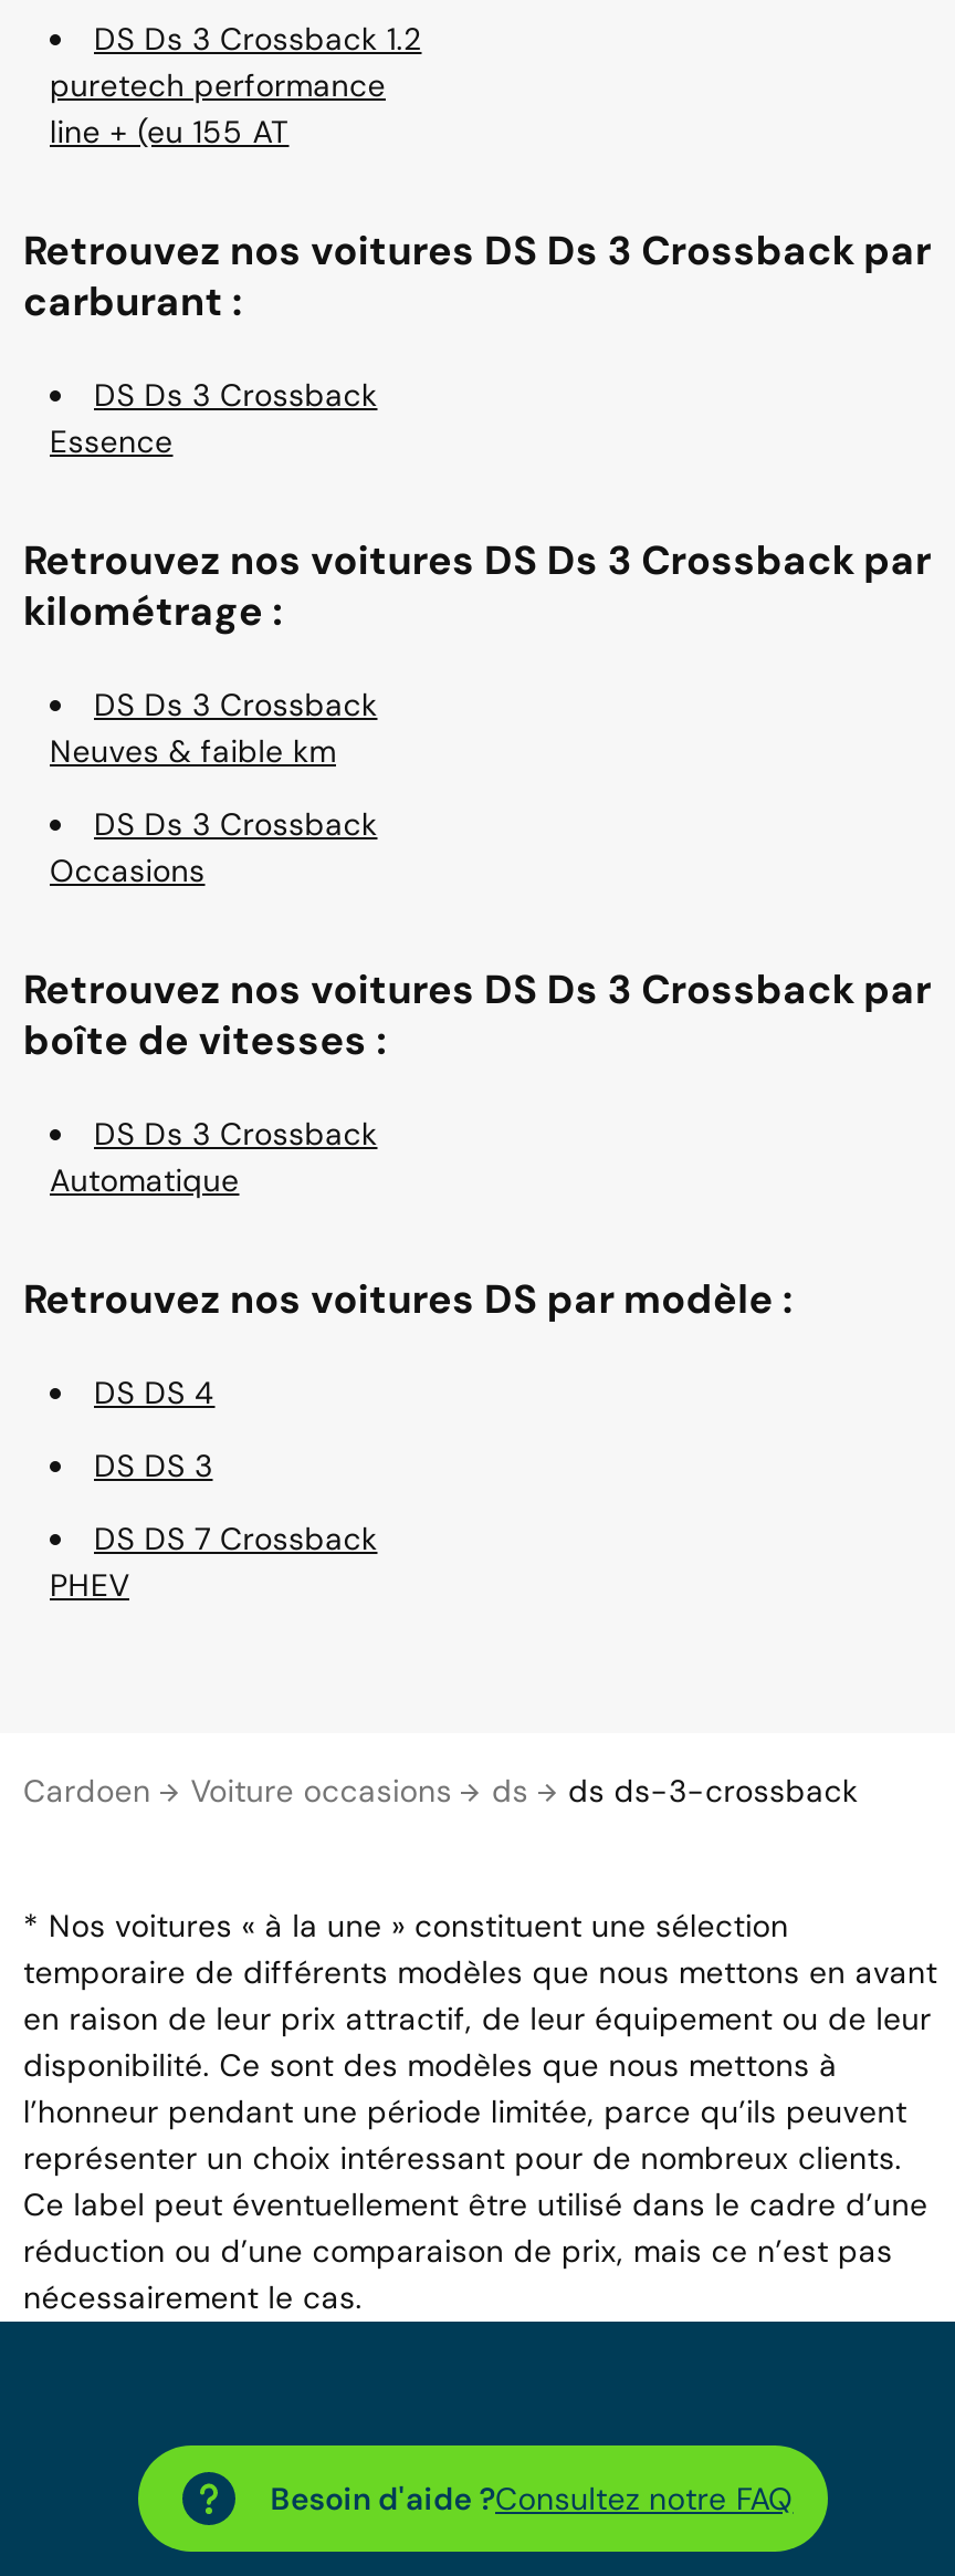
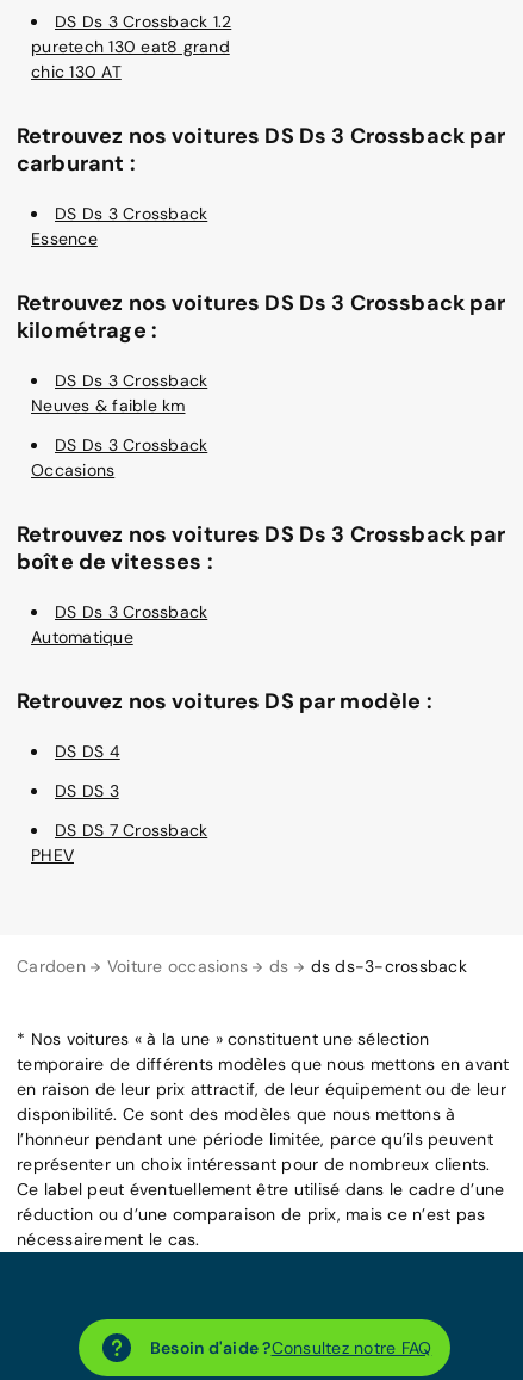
[50,66,386,152] puretech performance | line + (eu 155 AT -> [31,36,230,83] puretech 130 eat8 grand | chic 130 AT

